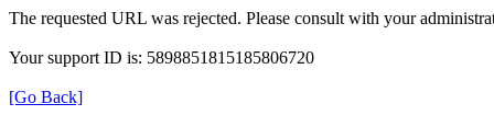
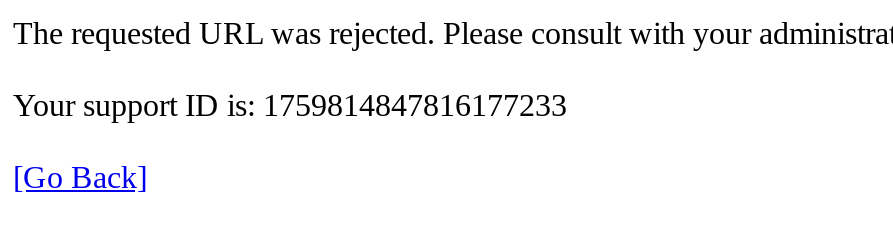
[9,48,314,67] Your support ID is: 5898851815185806720 -> [13,88,567,122] Your support ID is: 1759814847816177233

